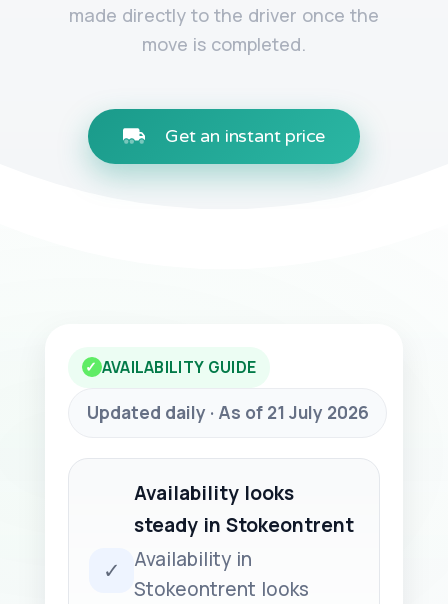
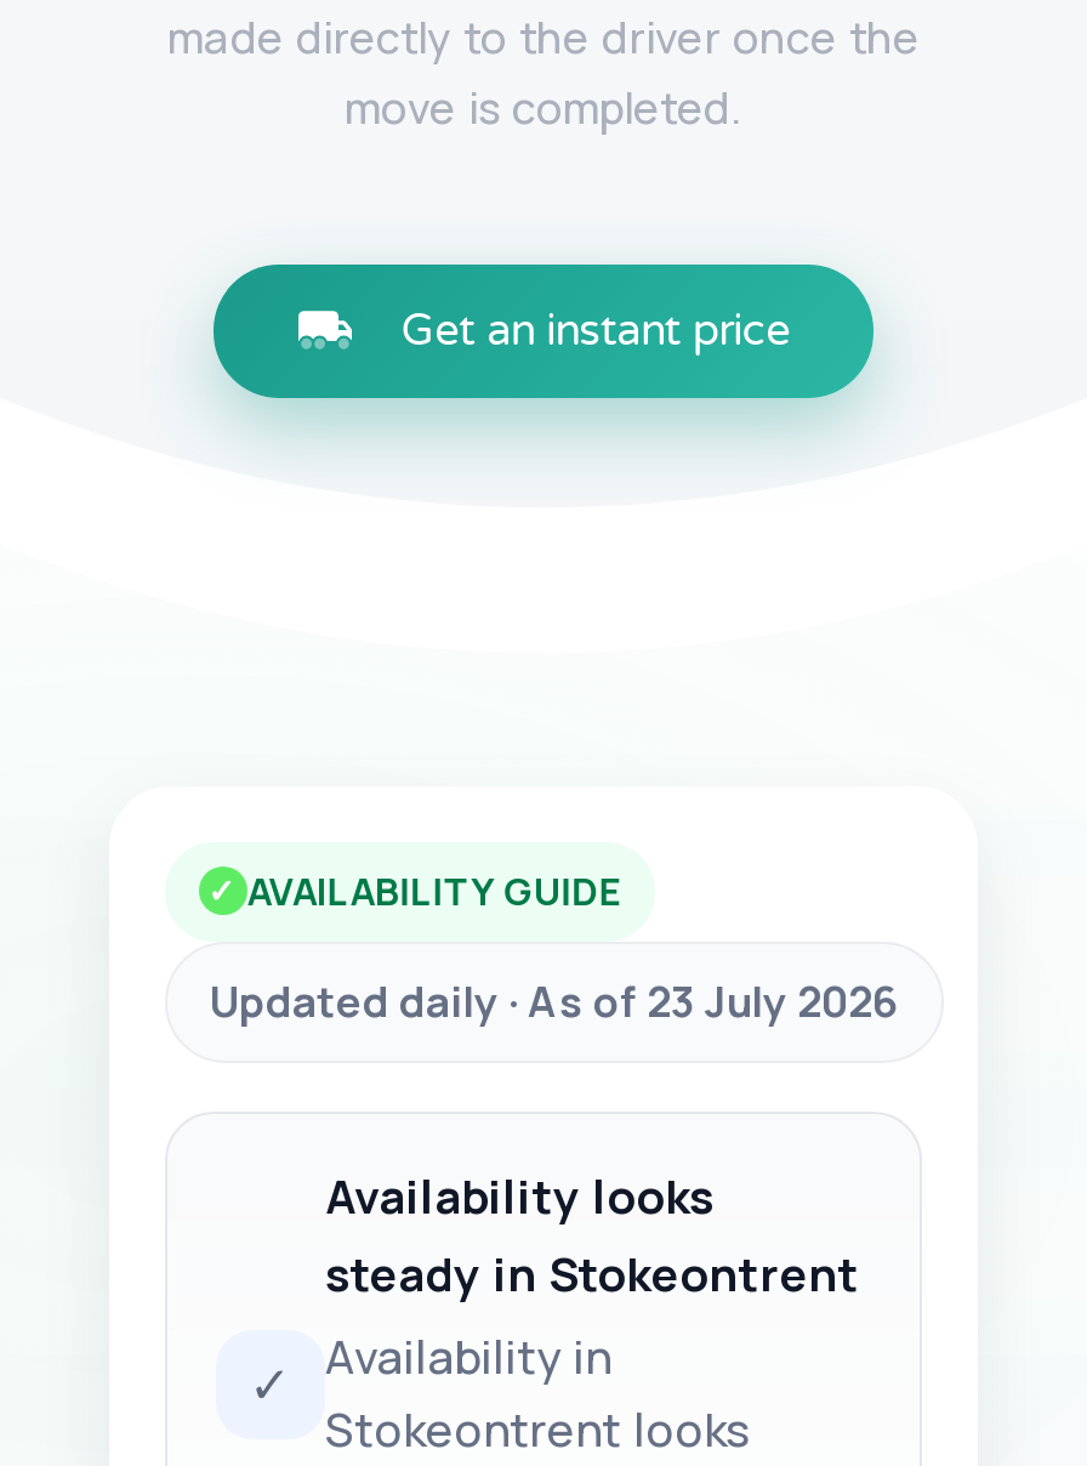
[86,401,368,424] Updated daily · As of 21 July 2026 -> [210,974,899,1030] Updated daily · As of 23 July 2026

